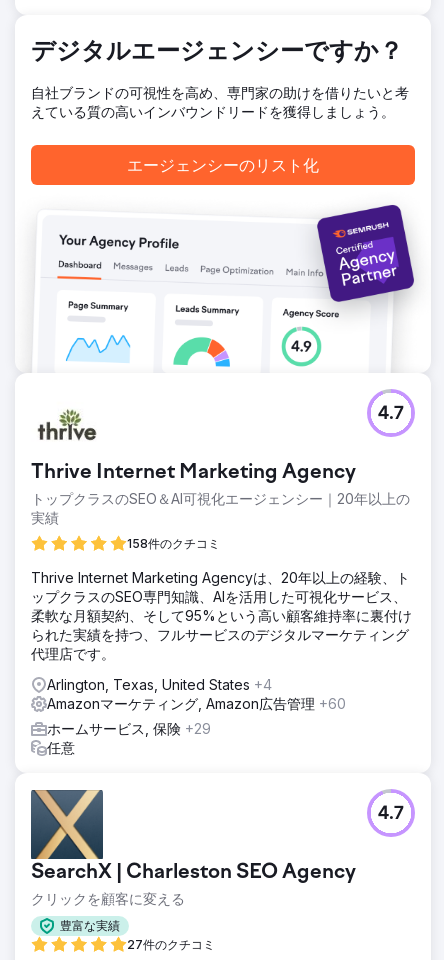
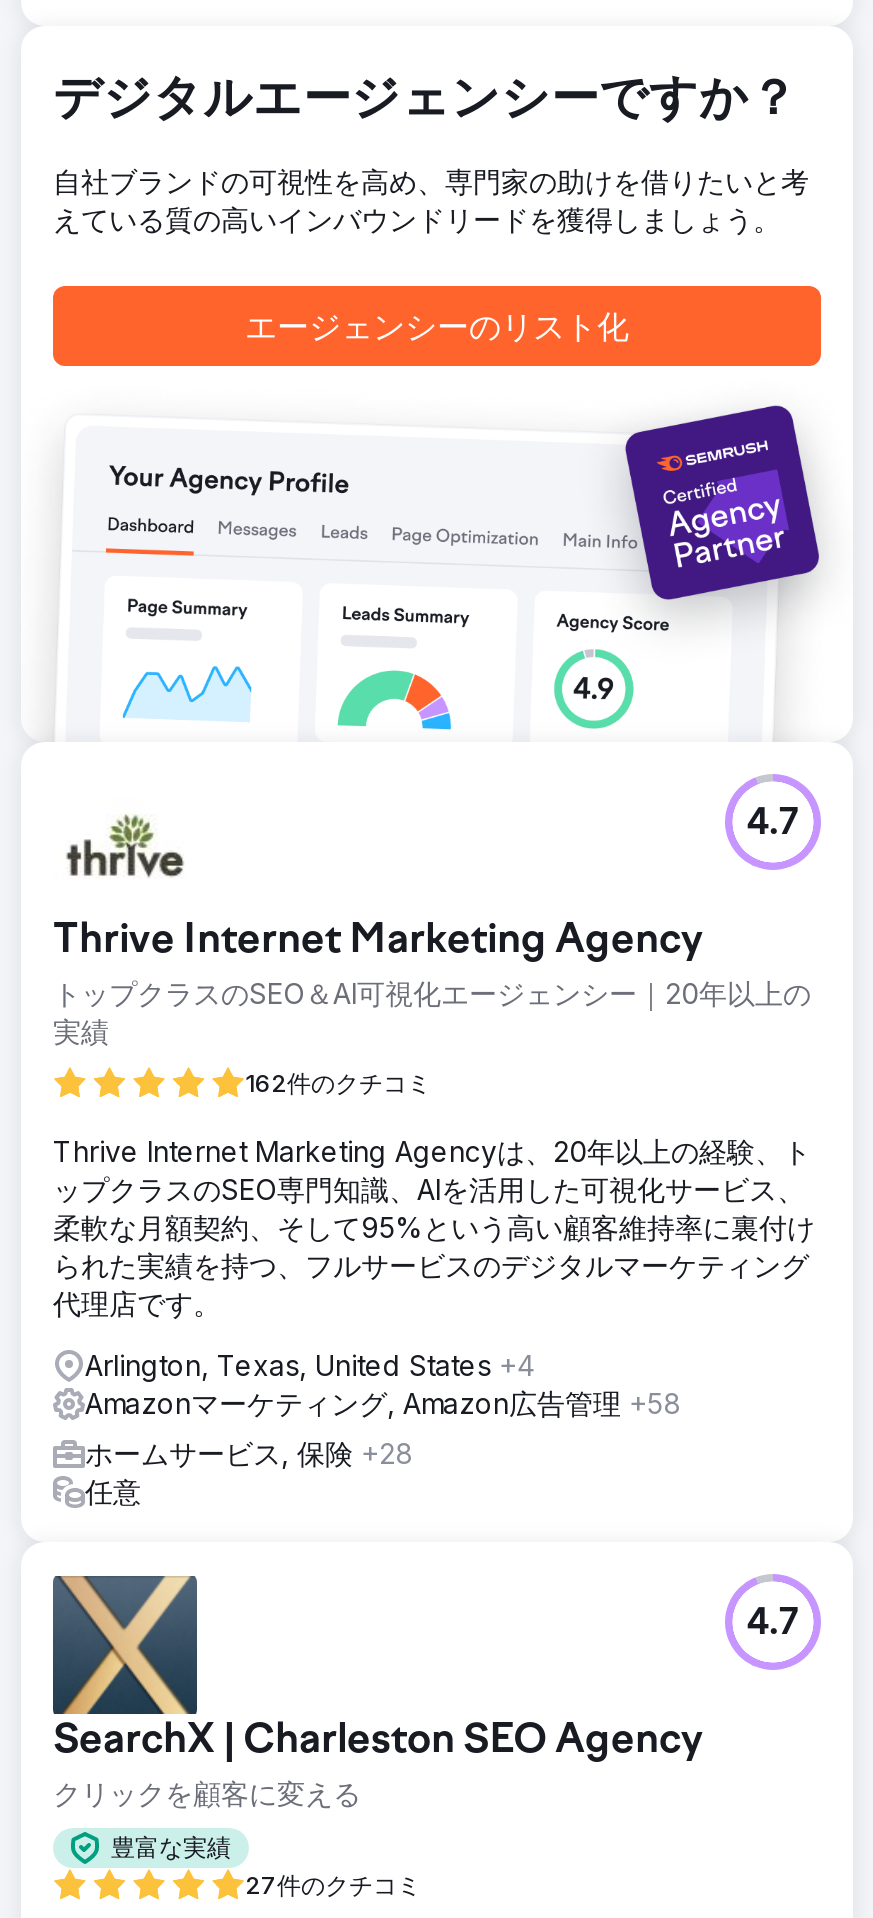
[127,536,220,551] 158件のクチコミ -> [245,1067,431,1097] 162件のクチコミ
[47,695,346,712] Amazonマーケティング, Amazon広告管理+60 -> [85,1385,681,1419] Amazonマーケティング, Amazon広告管理+58
[47,720,211,737] ホームサービス, 保険+29 -> [85,1435,413,1469] ホームサービス, 保険+28

